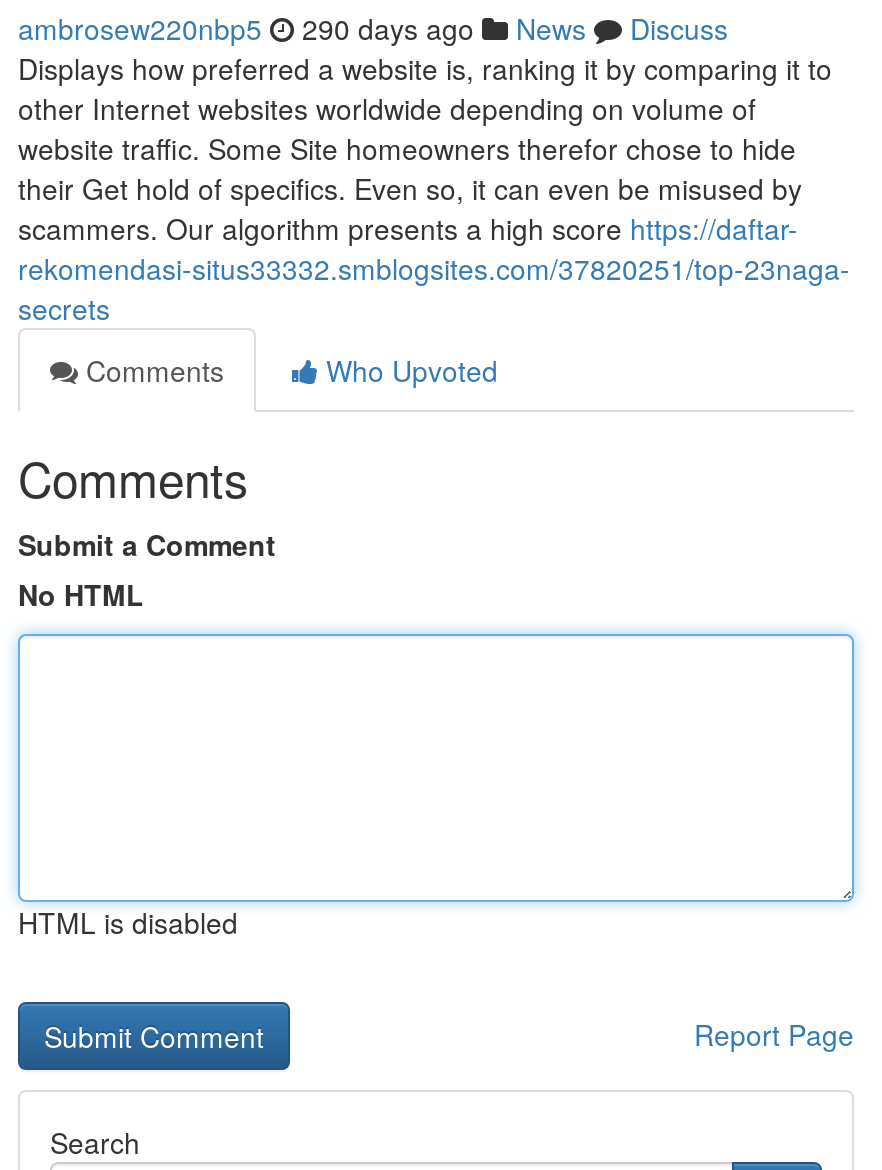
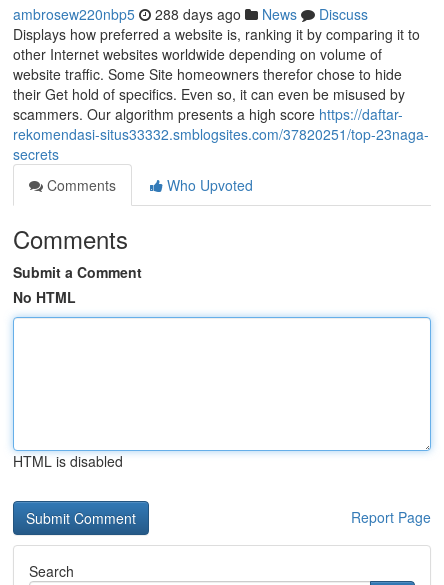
[18,8,728,48] ambrosew220nbp5 290 days ago News Discuss -> [13,4,368,24] ambrosew220nbp5 288 days ago News Discuss

